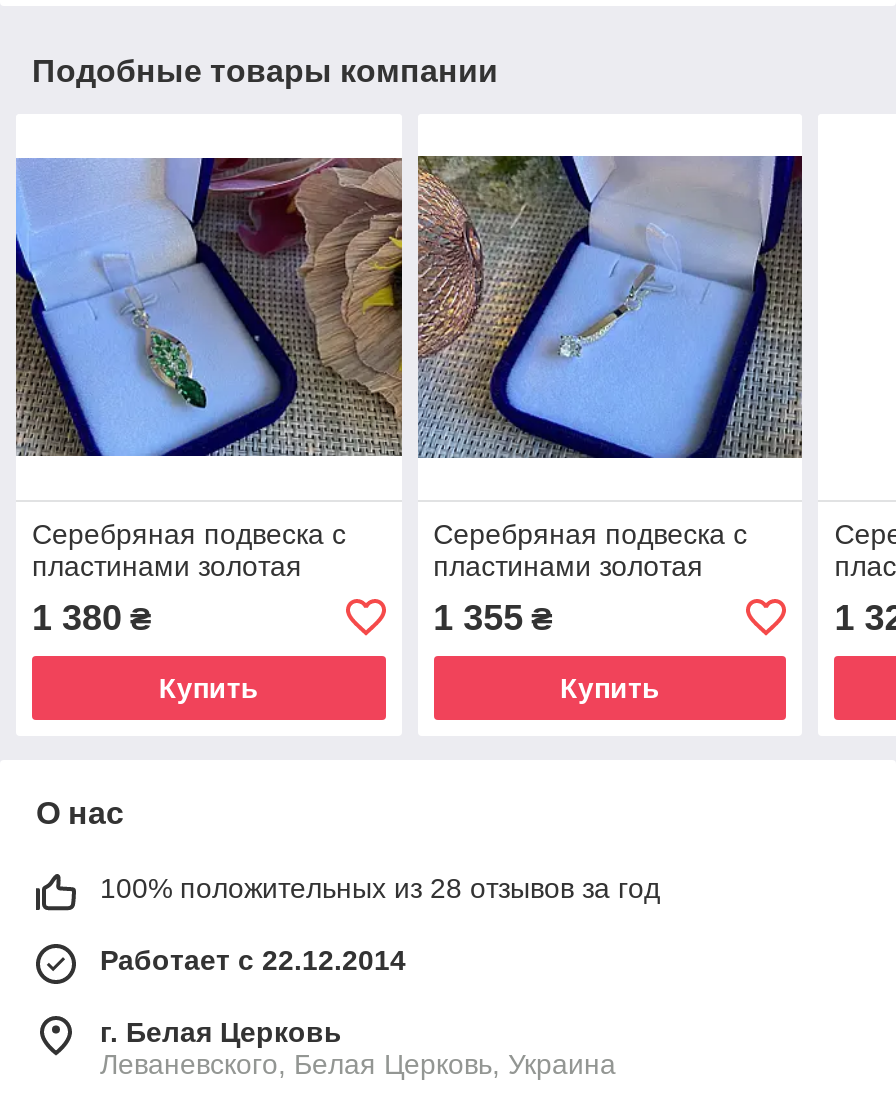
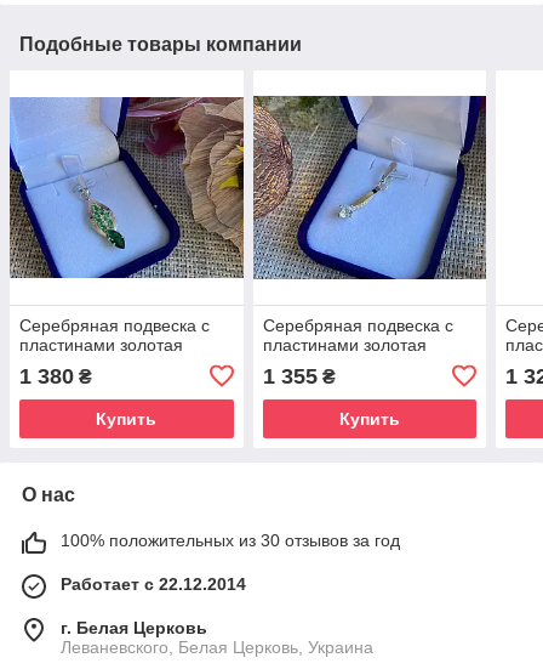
[100,872,660,904] 100% положительных из 28 отзывов за год -> [61,530,400,550] 100% положительных из 30 отзывов за год

